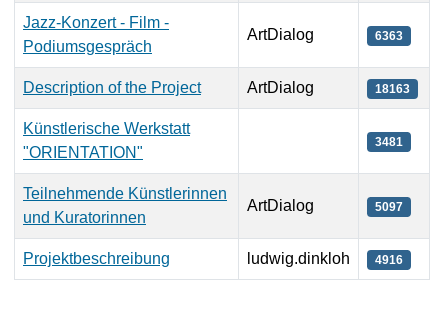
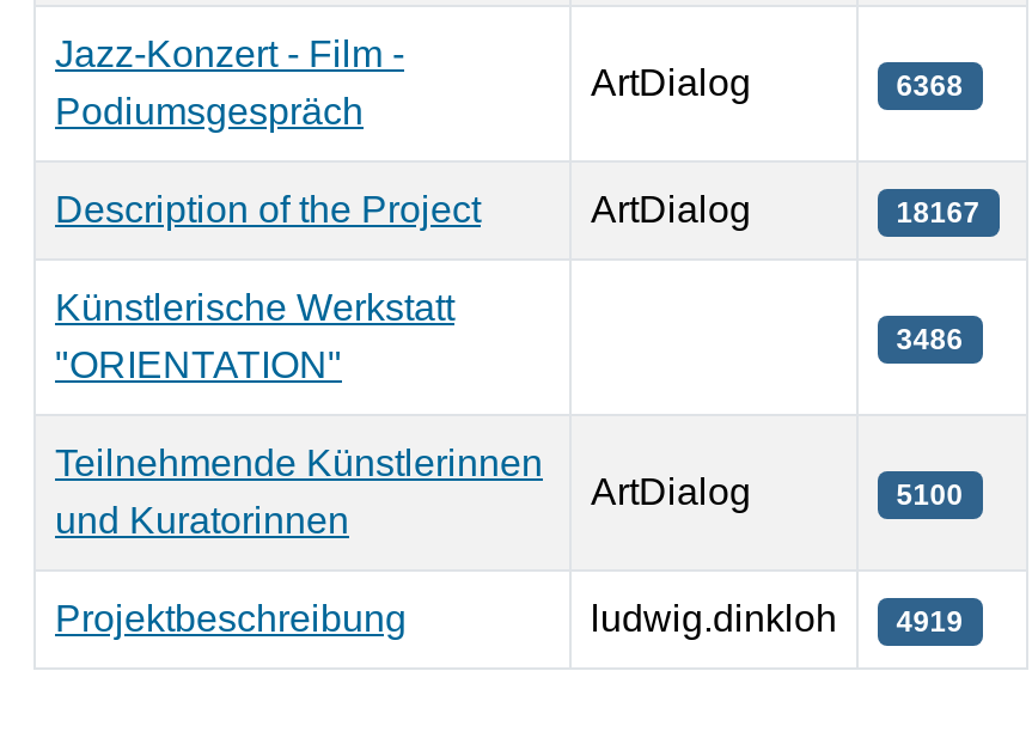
[375,29,403,43] 6363 -> [896,70,963,103] 6368
[375,82,410,96] 18163 -> [896,197,980,230] 18167
[375,135,403,149] 3481 -> [896,323,963,357] 3486
[375,200,403,214] 5097 -> [896,479,963,512] 5100
[247,250,403,267] ludwig.dinkloh 4916 -> [591,599,963,639] ludwig.dinkloh 4919

